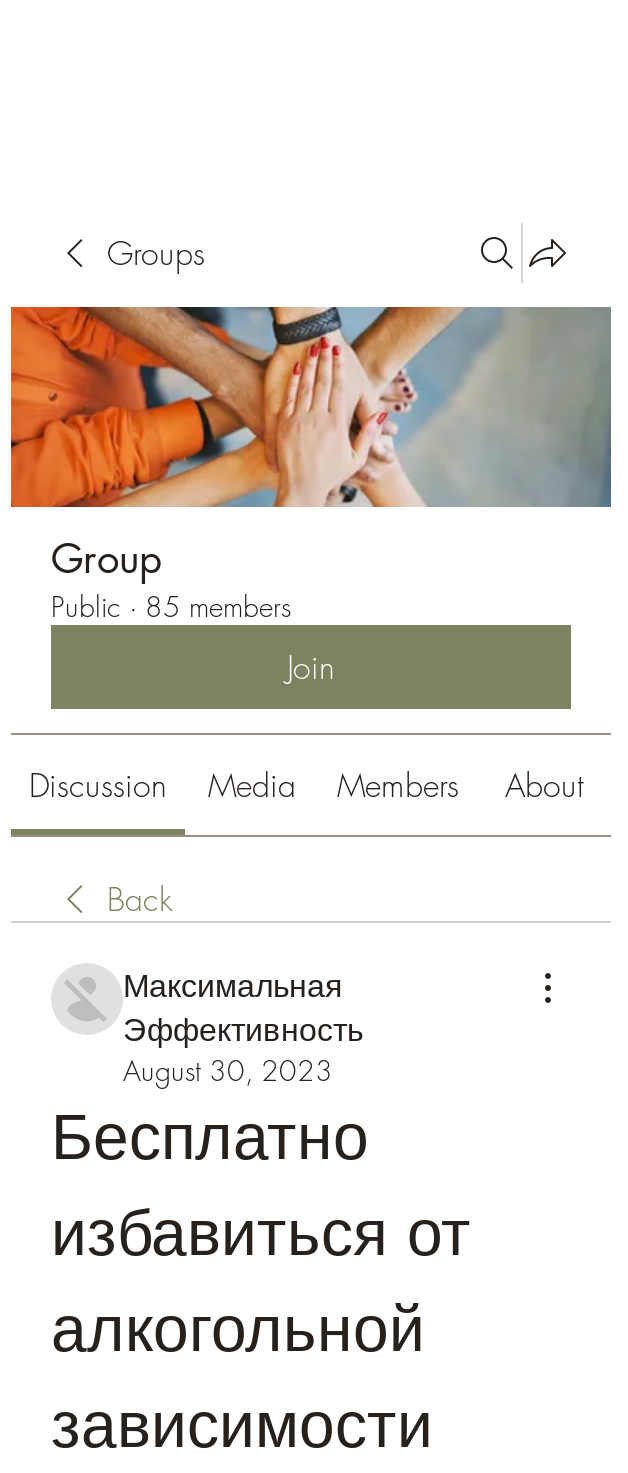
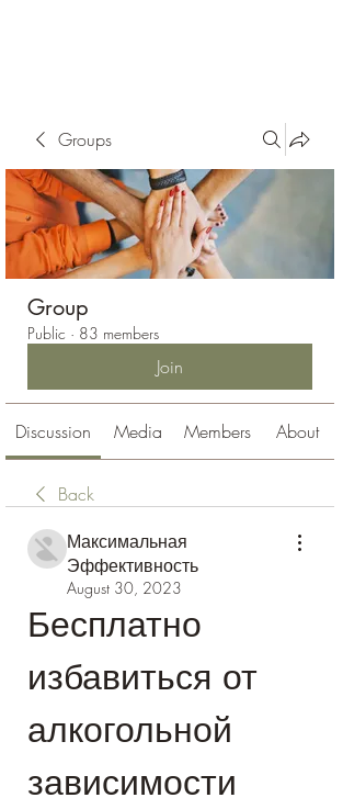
[51,587,291,625] Public · 85 members -> [27,323,159,344] Public · 83 members

